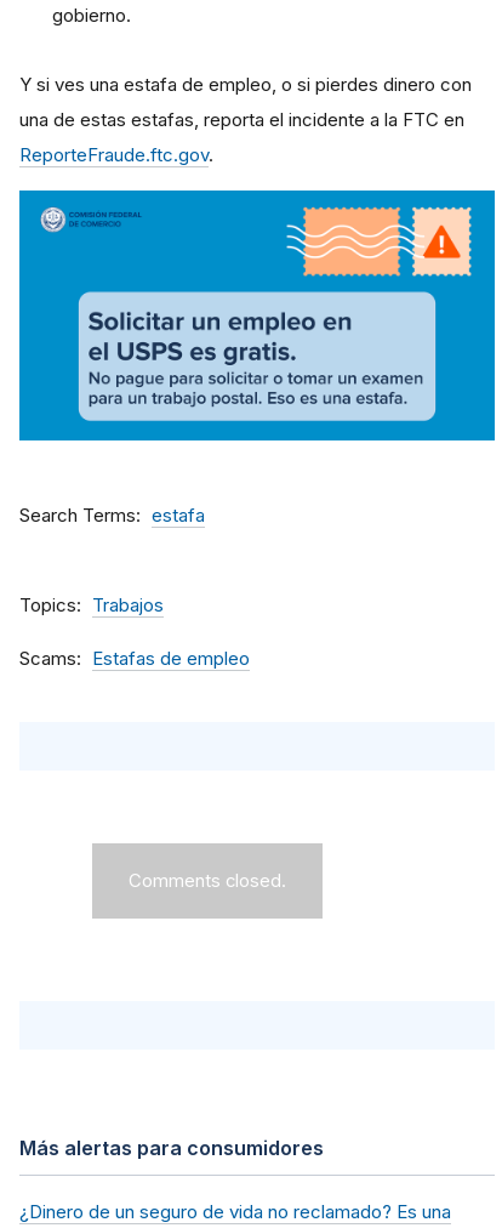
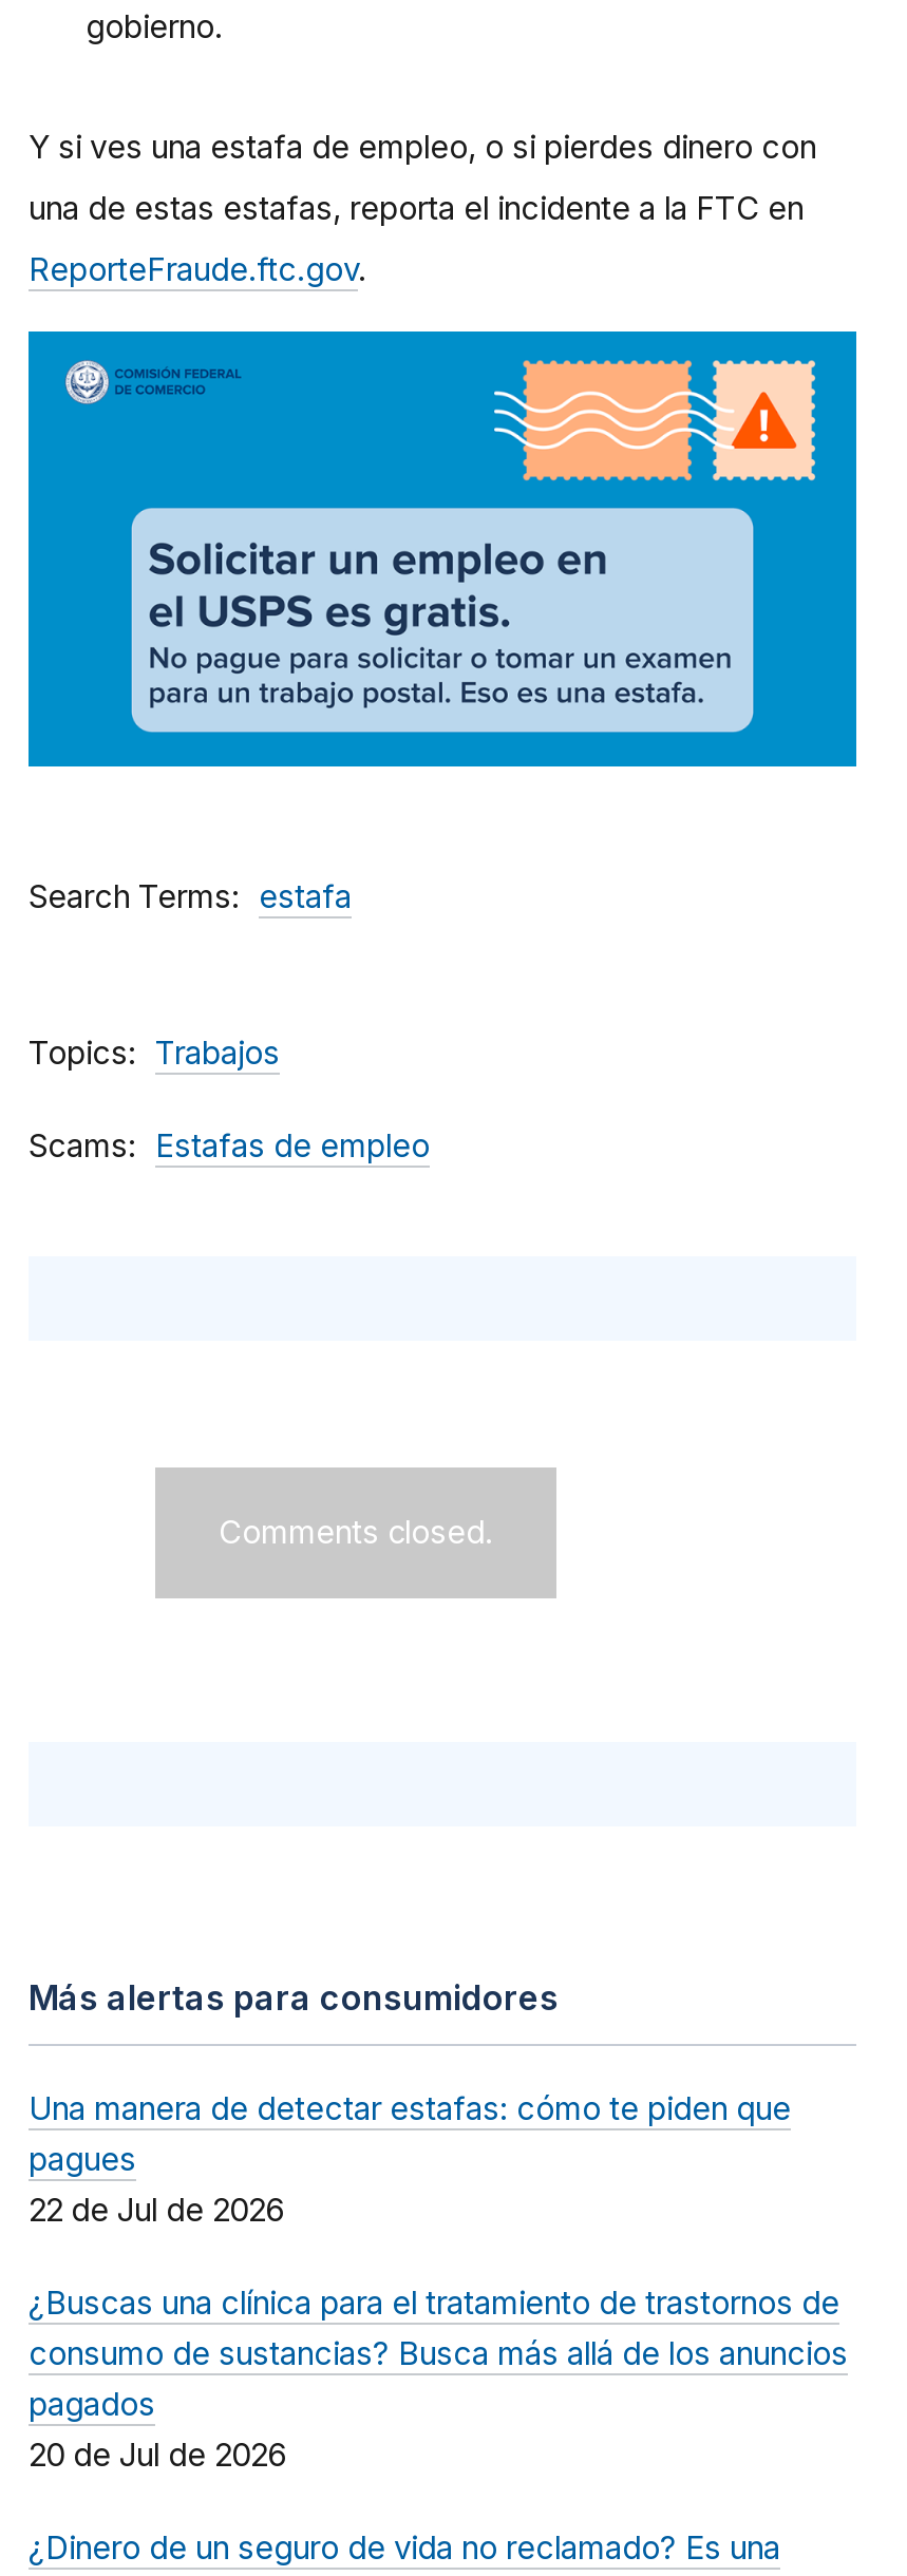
none -> [29,2088,848,2474] Una manera de detectar estafas: cómo te piden que | pagues | 22 de Jul de 2026 | ¿Buscas una clínica para el tratamiento de trastornos de | consumo de sustancias? Busca más allá de los anuncios | pagados | 20 de Jul de 2026

